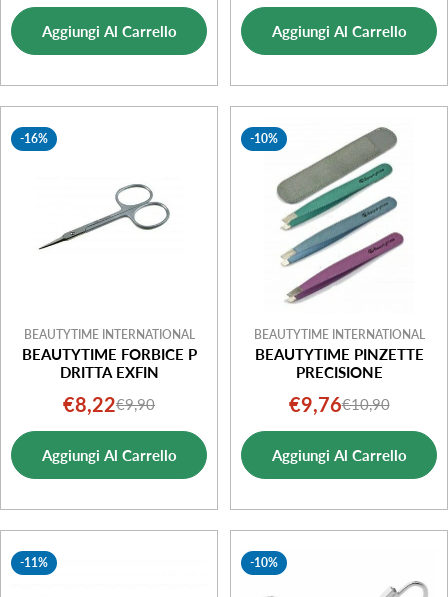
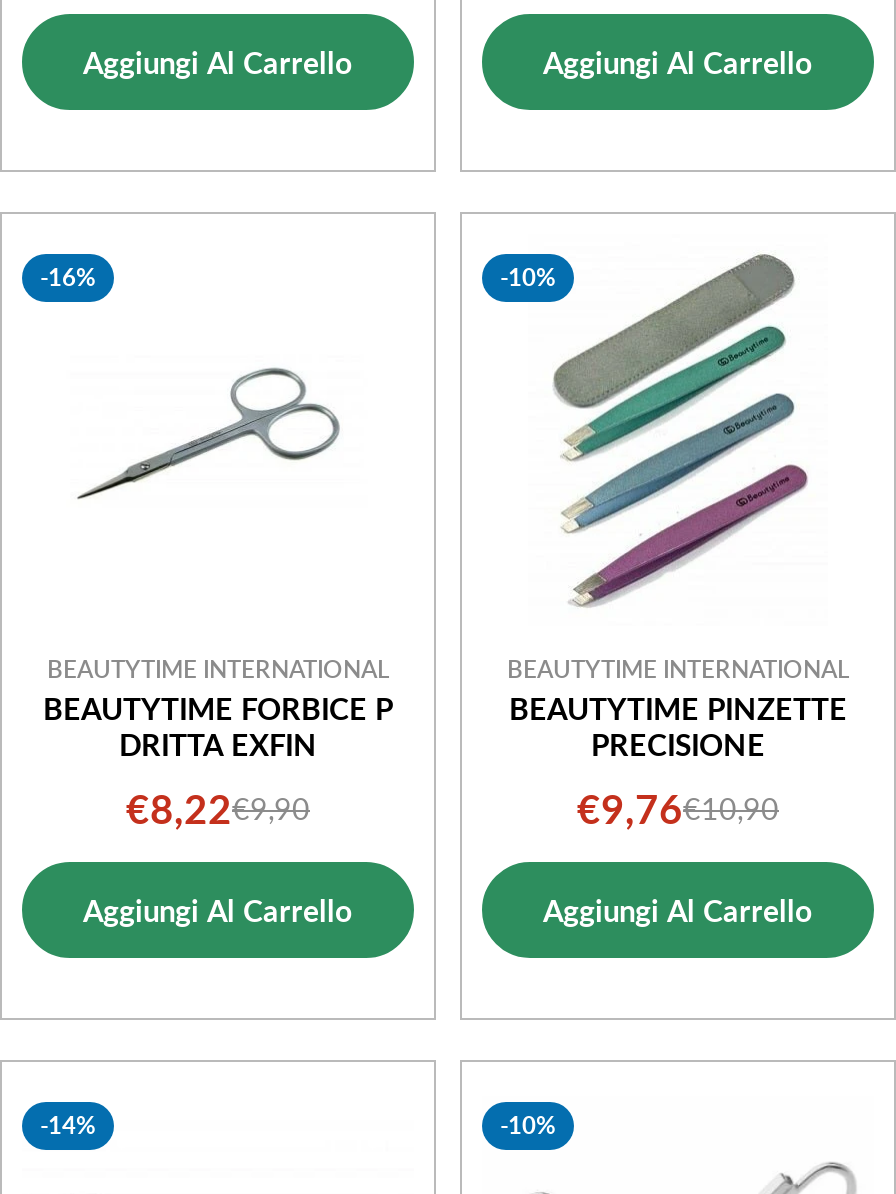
[20,555,48,570] -11% -> [40,1110,96,1140] -14%

